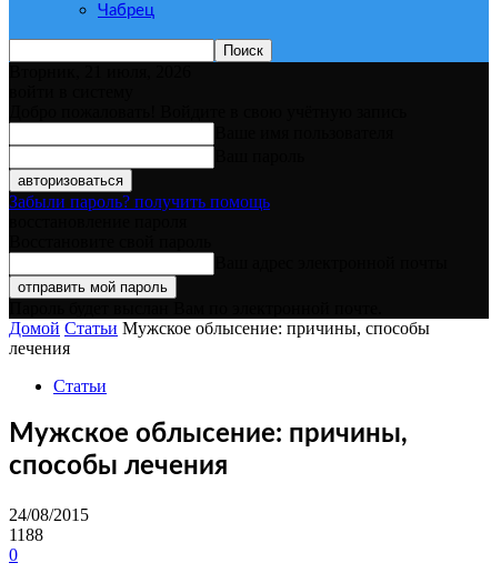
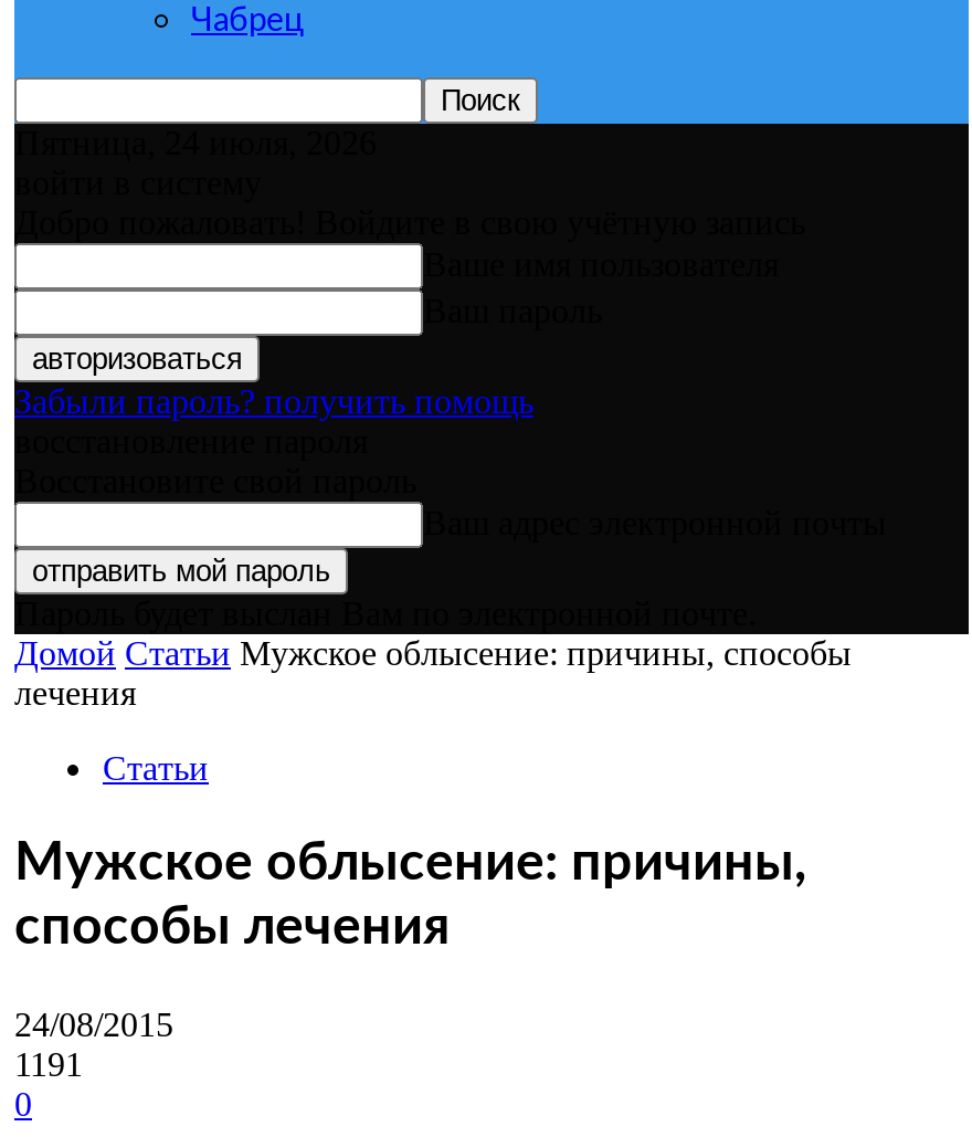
[9,62,191,81] Вторник, 21 июля, 2026 -> [14,124,377,161] Пятница, 24 июля, 2026
[9,525,43,544] 1188 -> [14,1045,83,1082] 1191

